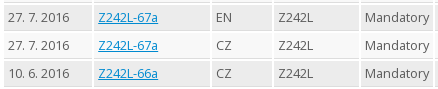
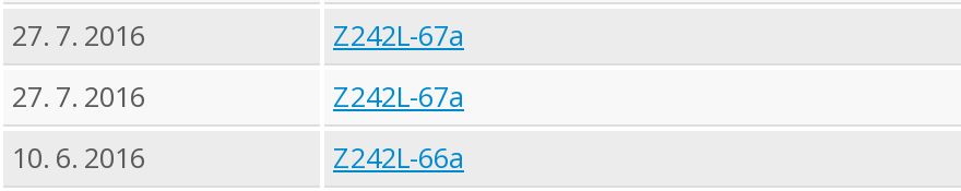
[216,8,429,26] EN | Z242L | Mandatory -> none
[216,36,429,54] CZ | Z242L | Mandatory -> none
[216,64,429,82] CZ | Z242L | Mandatory -> none

